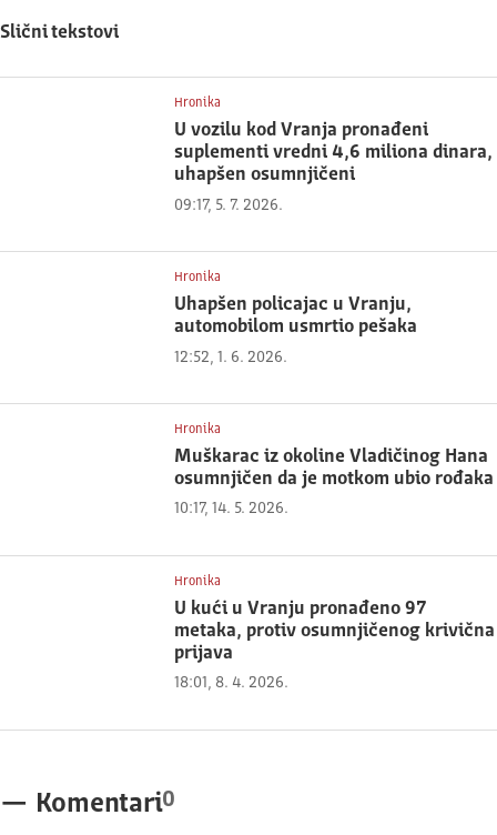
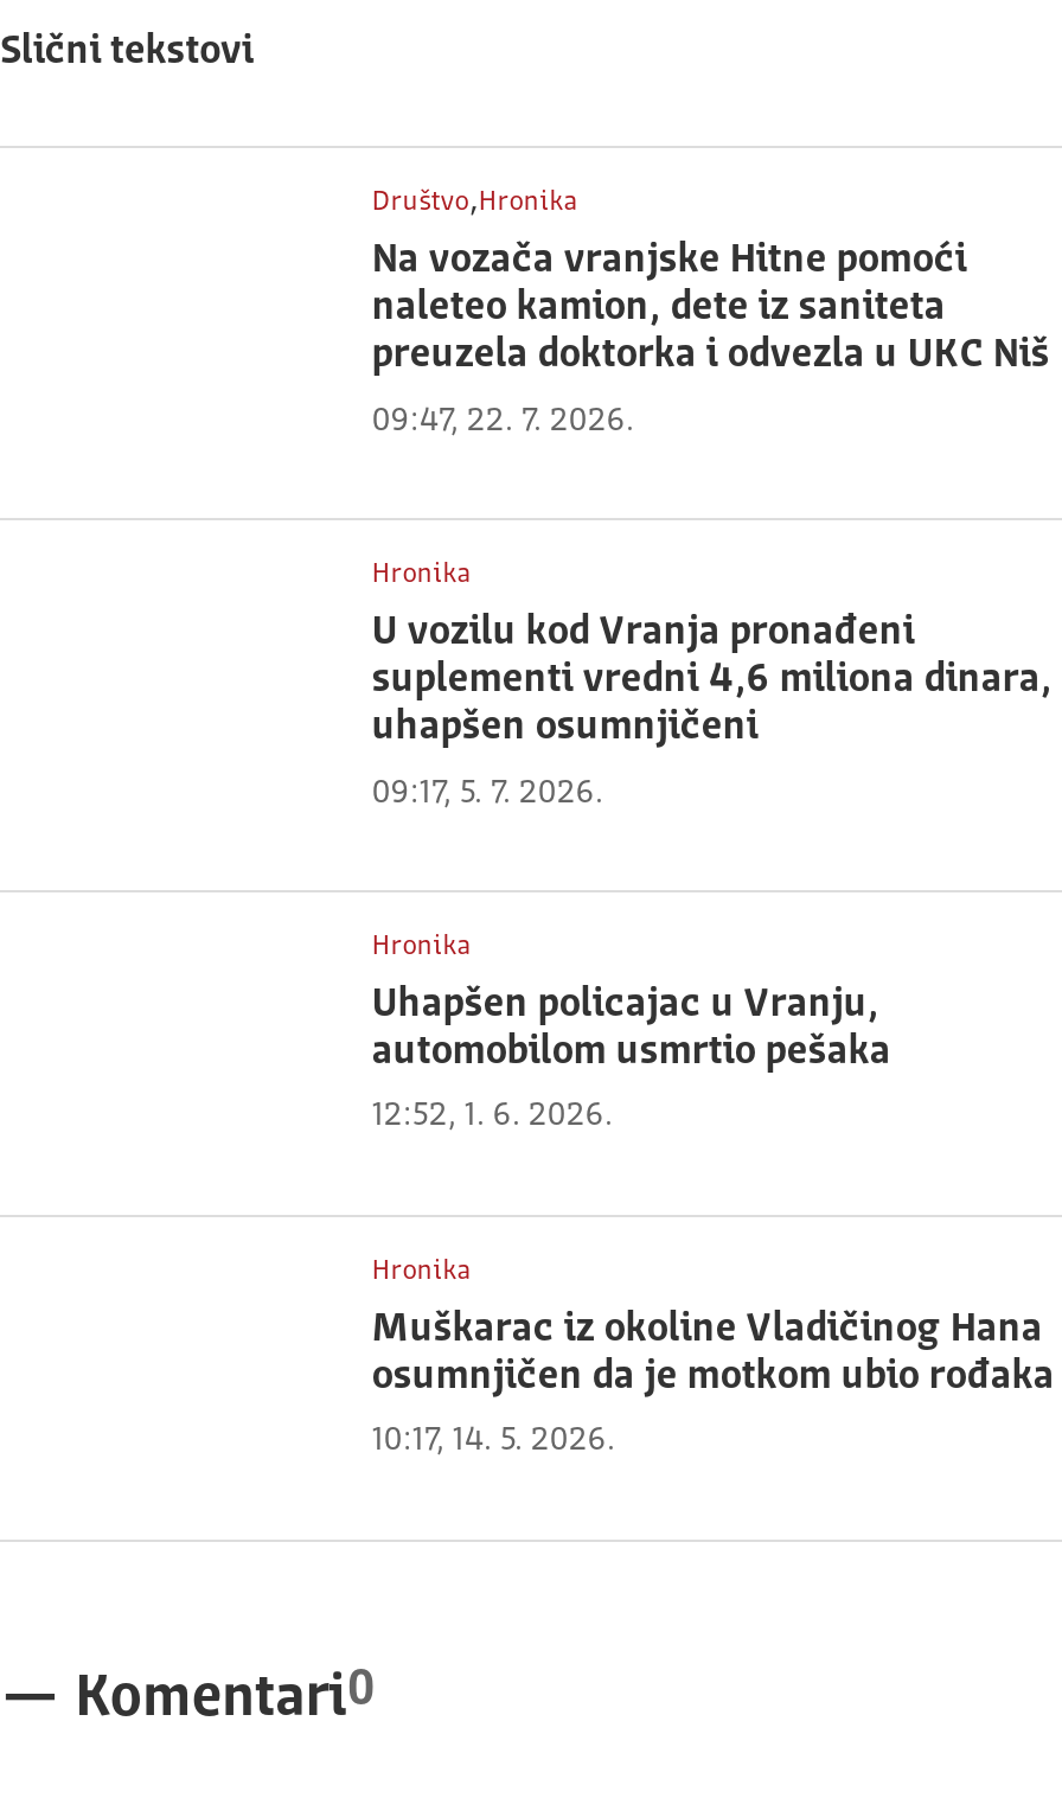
none -> [372,182,1050,437] Društvo,Hronika | Na vozača vranjske Hitne pomoći | naleteo kamion, dete iz saniteta | preuzela doktorka i odvezla u UKC Niš | 09:47, 22. 7. 2026.
moved [174,97,493,517] -> [372,561,1054,1457]: Hronika | U vozilu kod Vranja pronađeni | suplementi vredni 4,6 miliona dinara, | ... | osumnjičen da je motkom ubio rođaka | 10:17, 14. 5. 2026.
[174,575,495,691] Hronika | U kući u Vranju pronađeno 97 | metaka, protiv osumnjičenog krivična | prijava | 18:01, 8. 4. 2026. -> none

